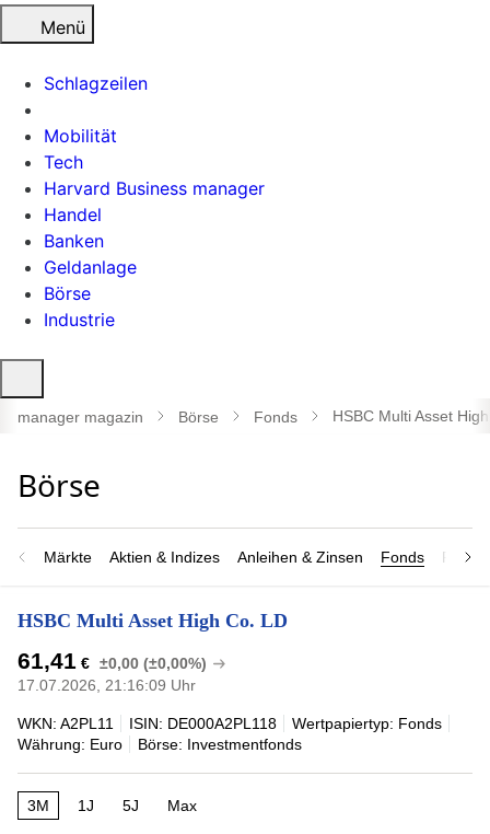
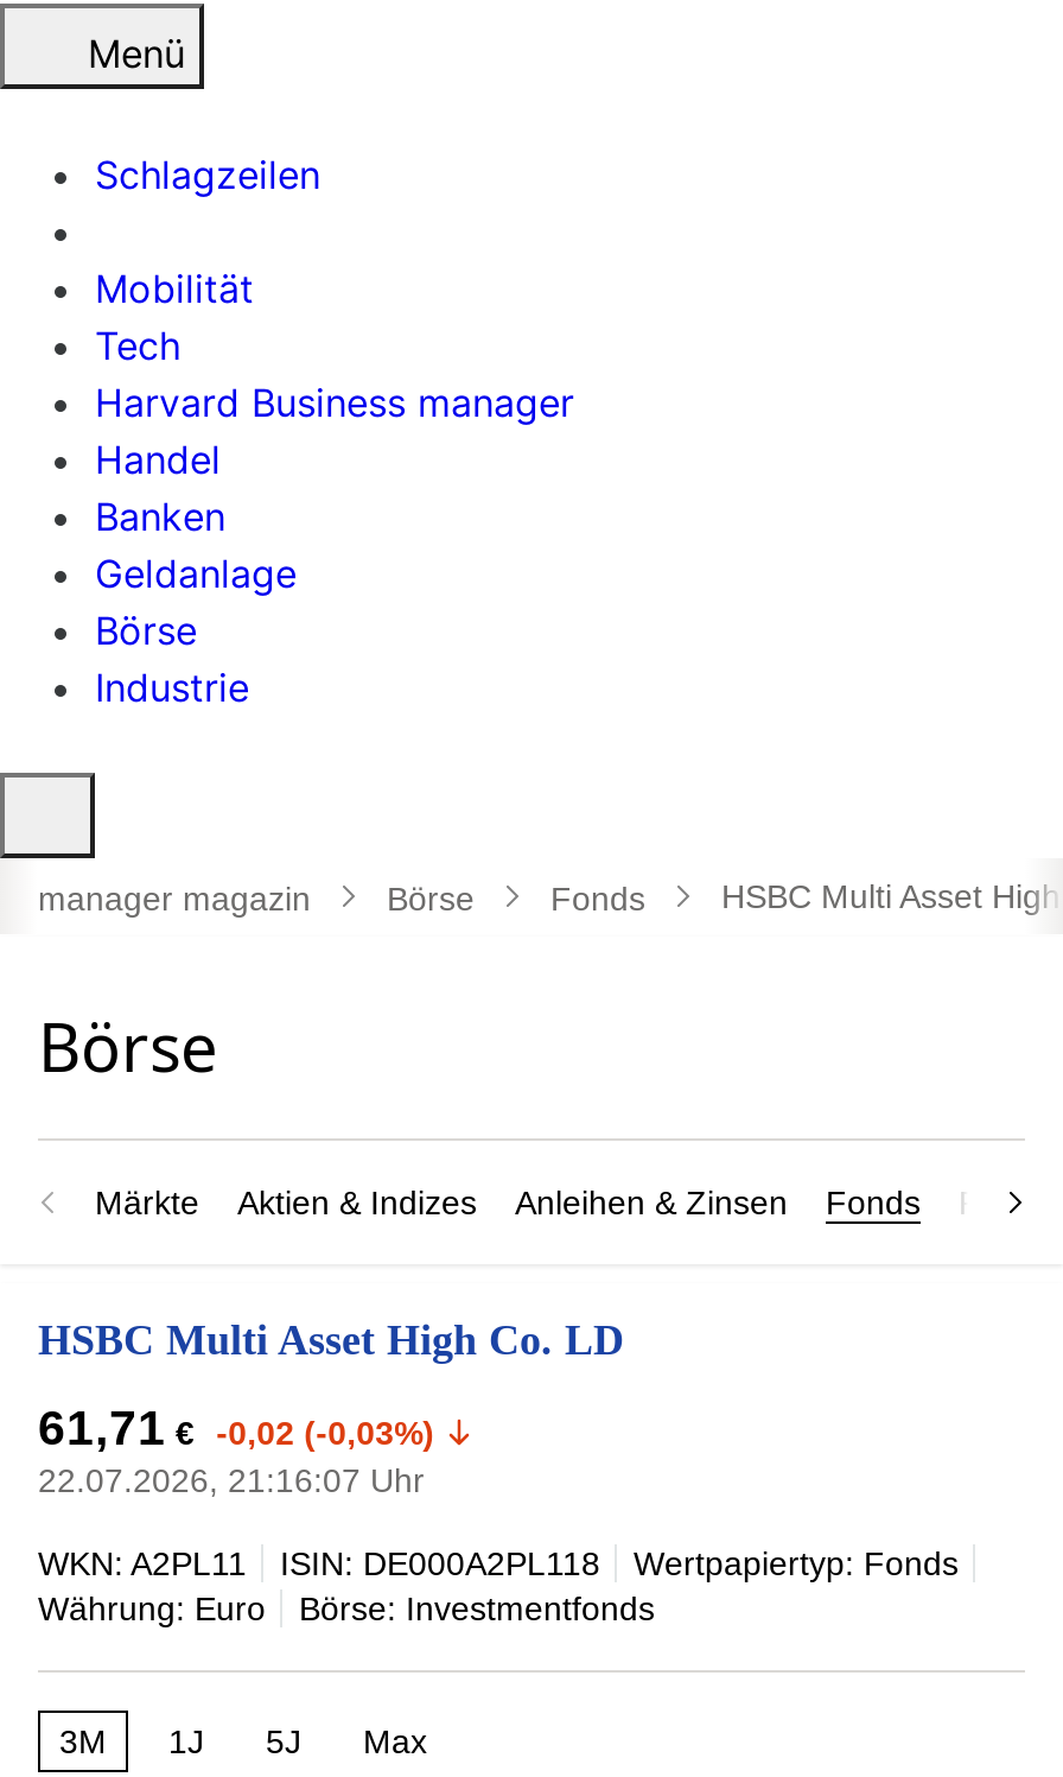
[17,648,207,673] 61,41 € ±0,00 (±0,00%) -> [38,1400,434,1455] 61,71 € -0,02 (-0,03%)
[17,676,196,694] 17.07.2026, 21:16:09 Uhr -> [38,1461,425,1499] 22.07.2026, 21:16:07 Uhr

